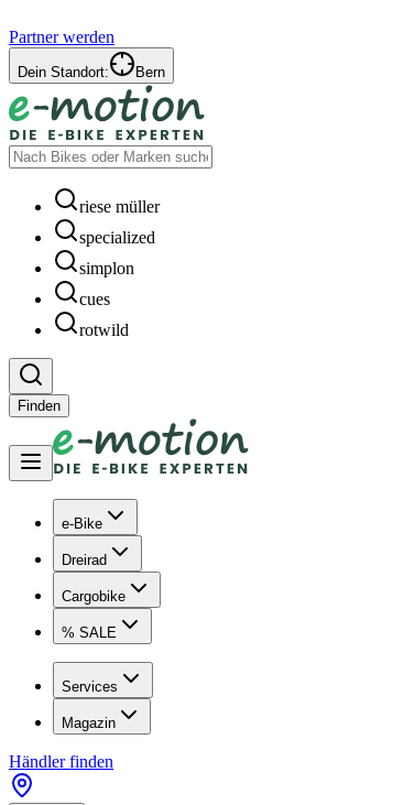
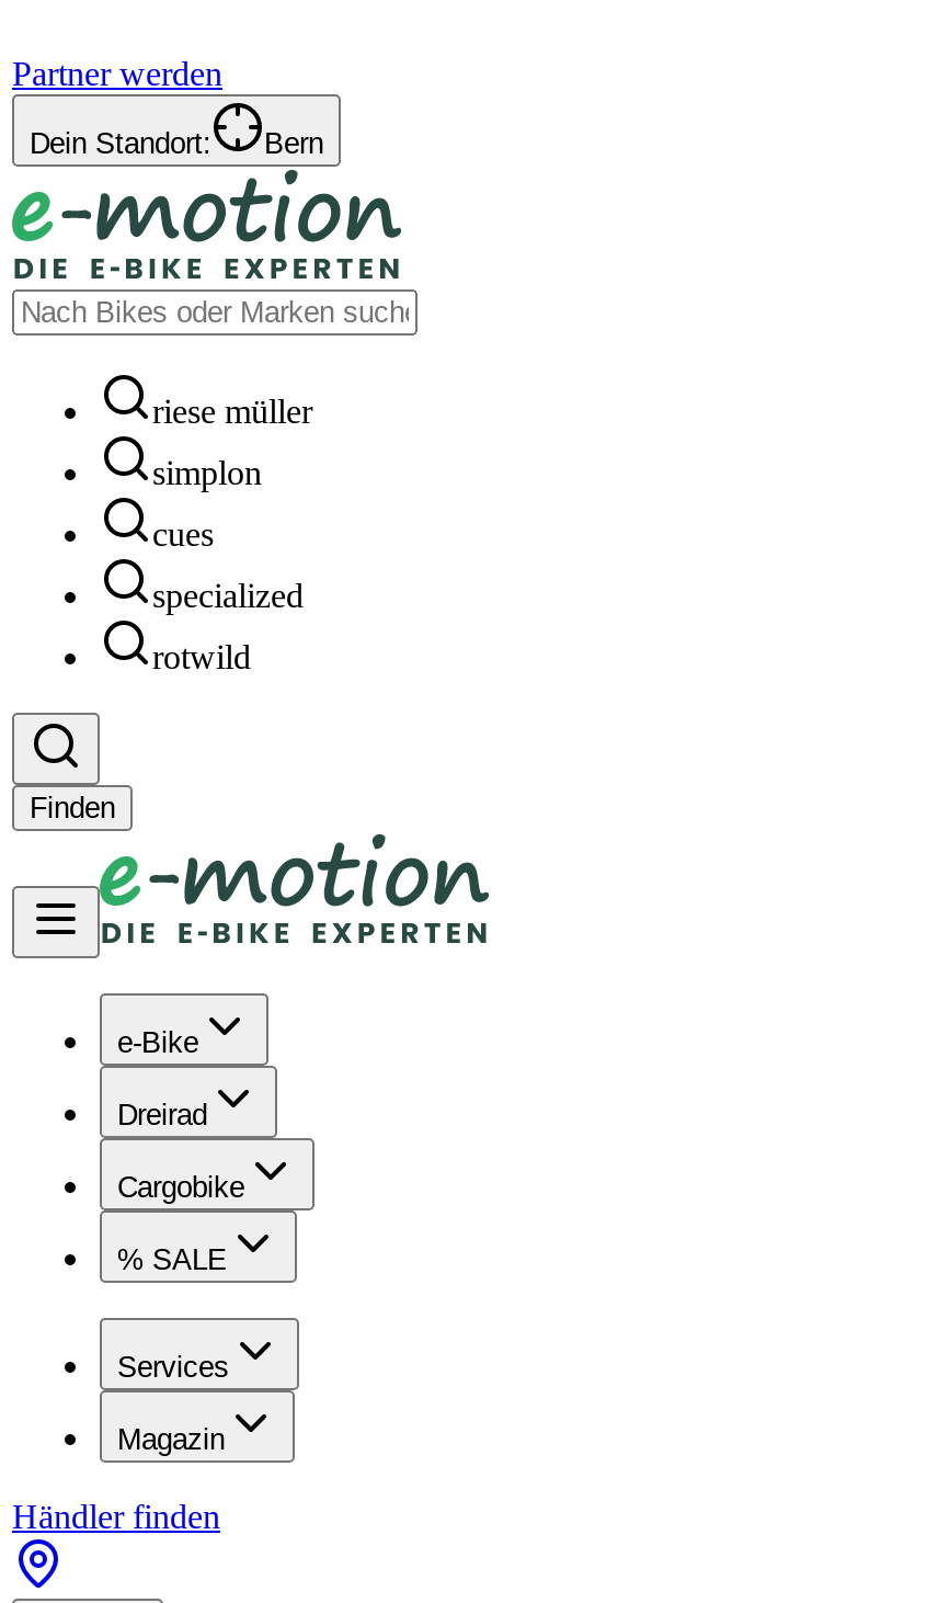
moved [79,228,155,247] -> [152,577,304,614]: specialized
moved [79,259,134,308] -> [152,454,262,553]: simplon | cues

